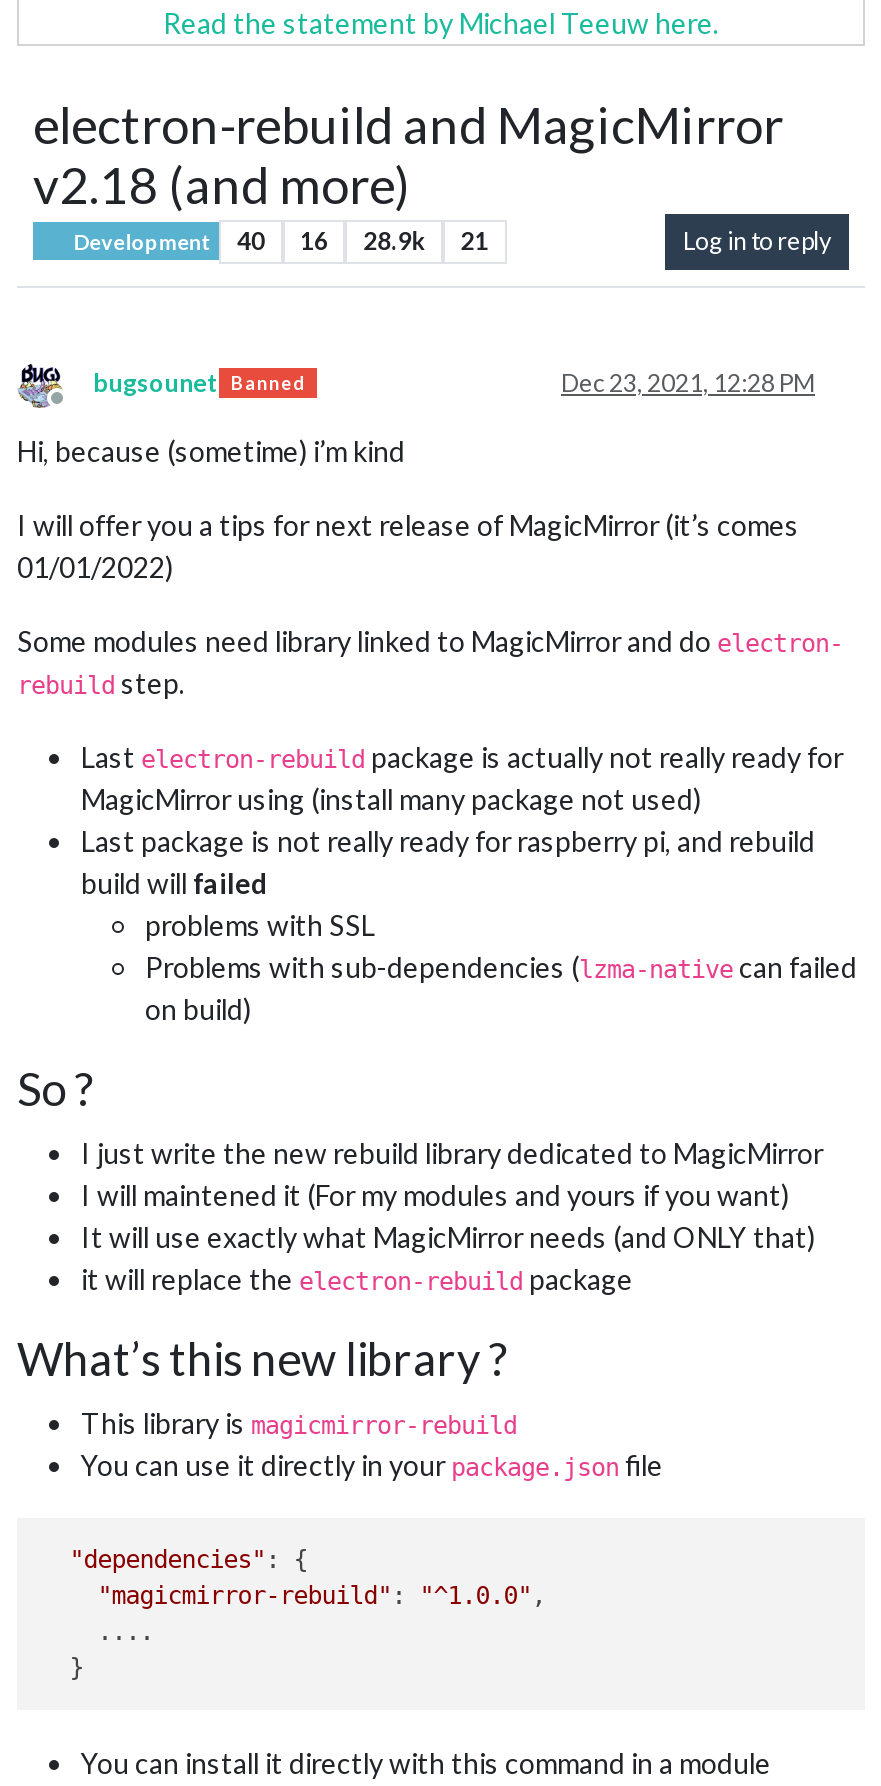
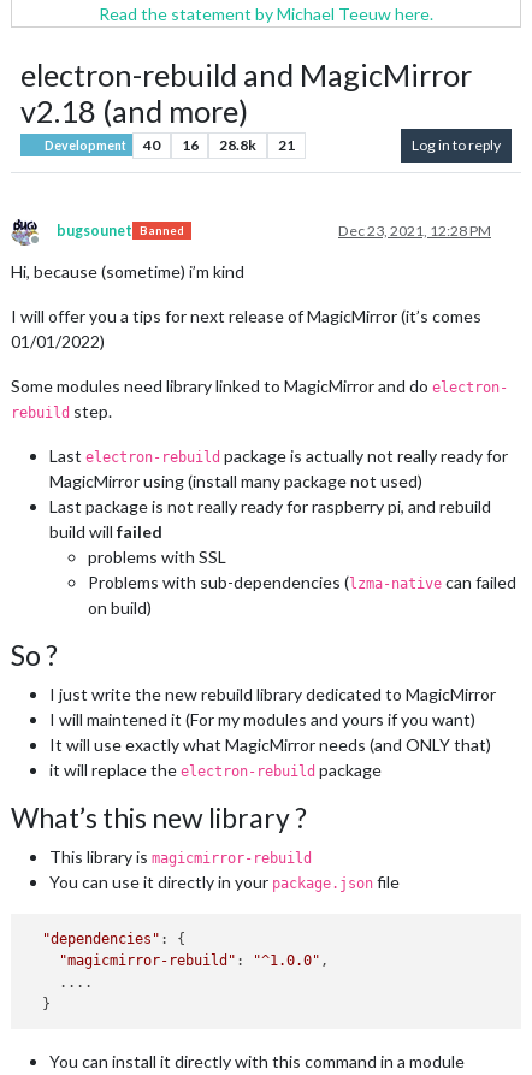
[69,226,488,256] Development 40 16 28.9k 21 -> [42,136,295,154] Development 40 16 28.8k 21

